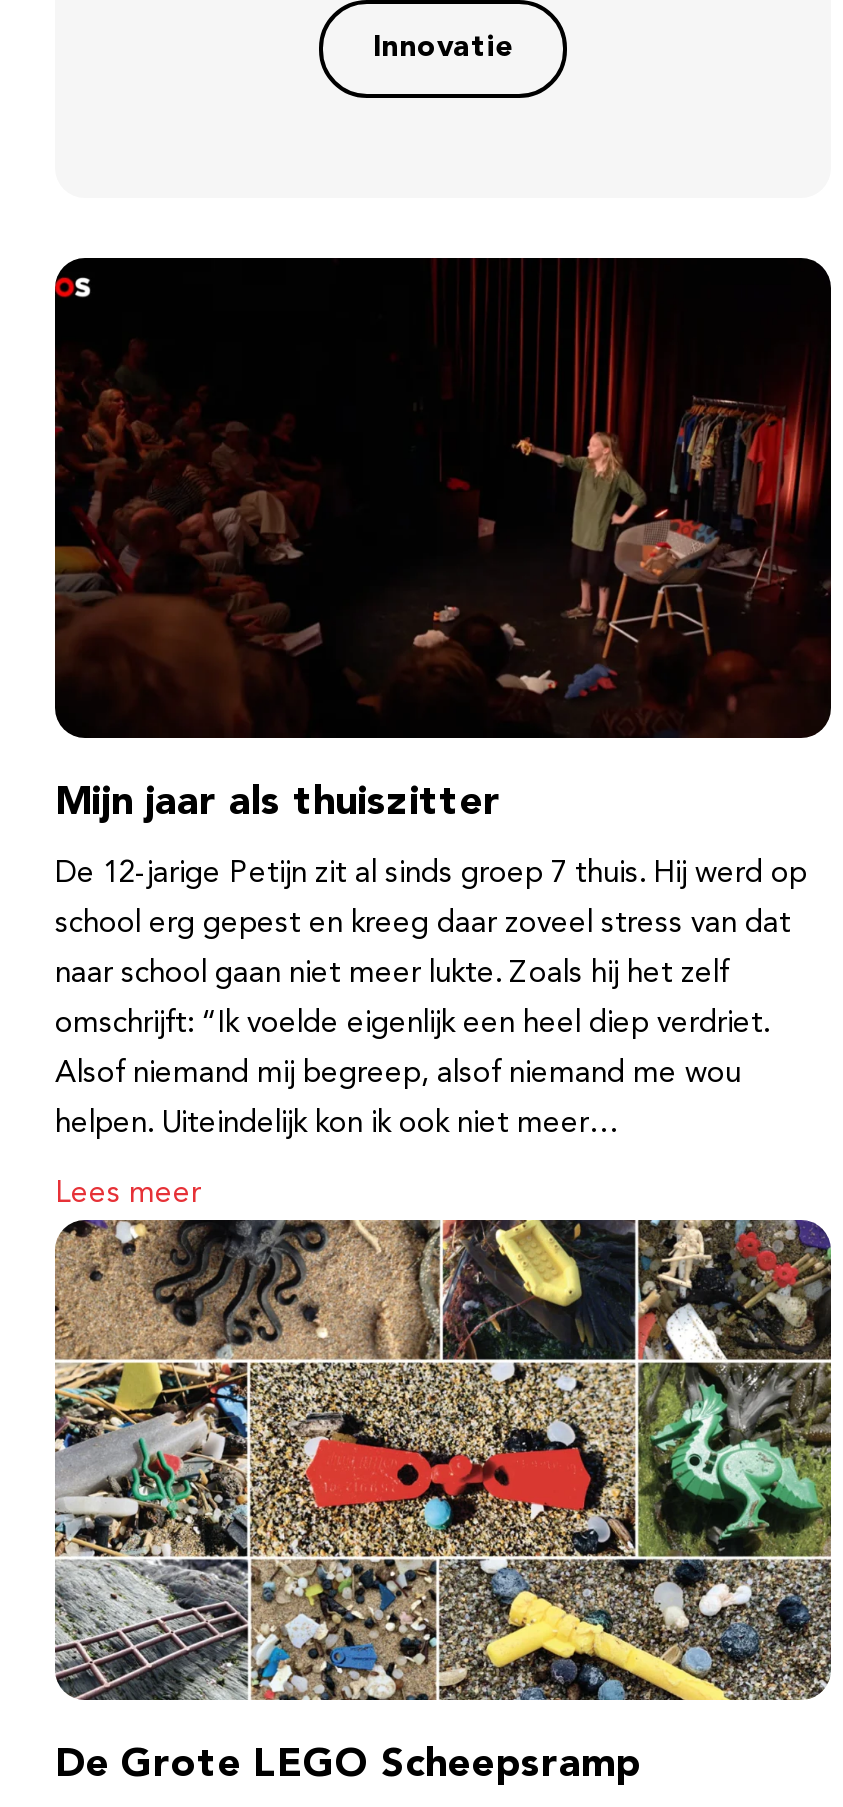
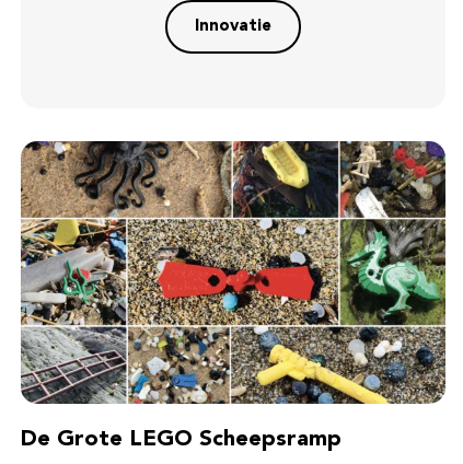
[53,256,833,1210] [image] | Mijn jaar als thuiszitter | De 12-jarige Petijn zit al sinds groep 7 thuis. Hij werd op | school erg gepest en kreeg daar zoveel stress van dat | naar school gaan niet meer lukte. Zoals hij het zelf | omschrijft: “Ik voelde eigenlijk een heel diep verdriet. | Alsof niemand mij begreep, alsof niemand me wou | helpen. Uiteindelijk kon ik ook niet meer… | Lees meer -> none

